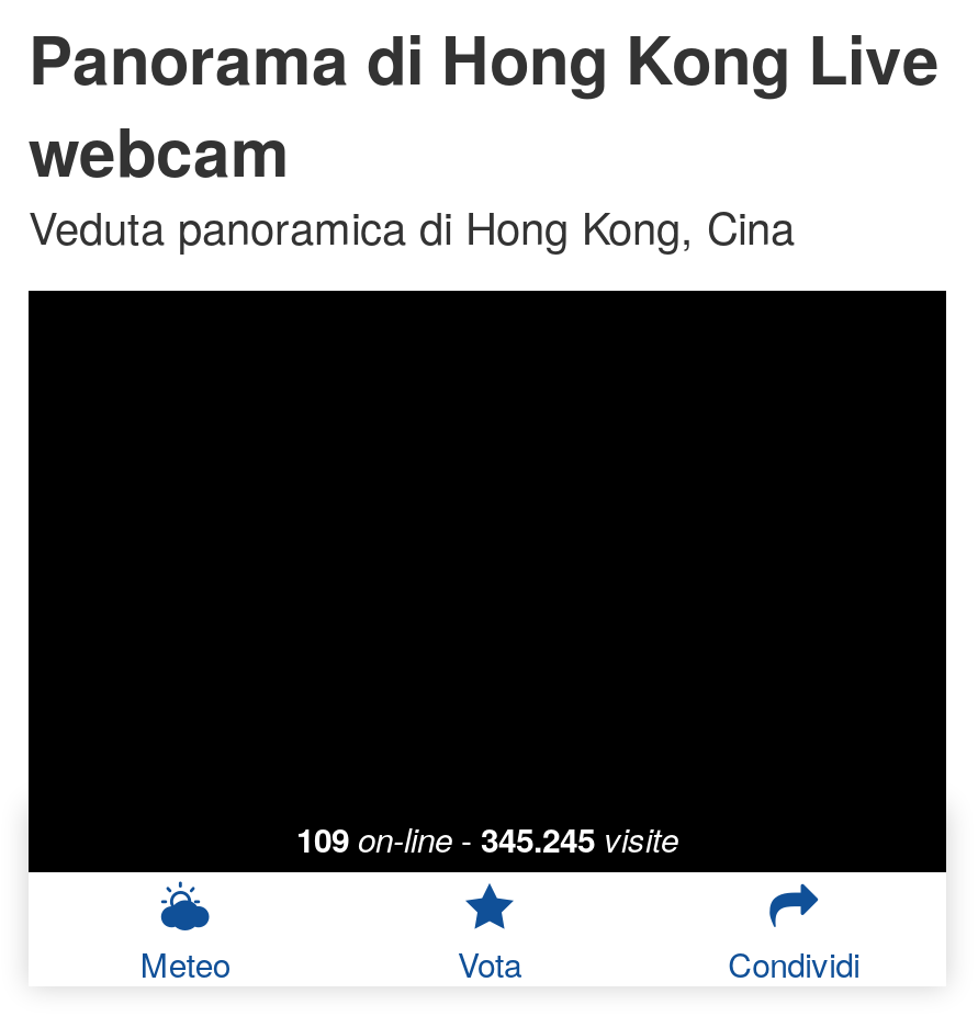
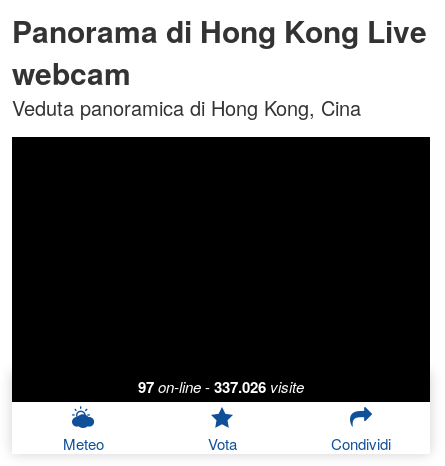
[296,815,678,864] 109 on-line - 345.245 visite -> [138,376,304,398] 97 on-line - 337.026 visite

